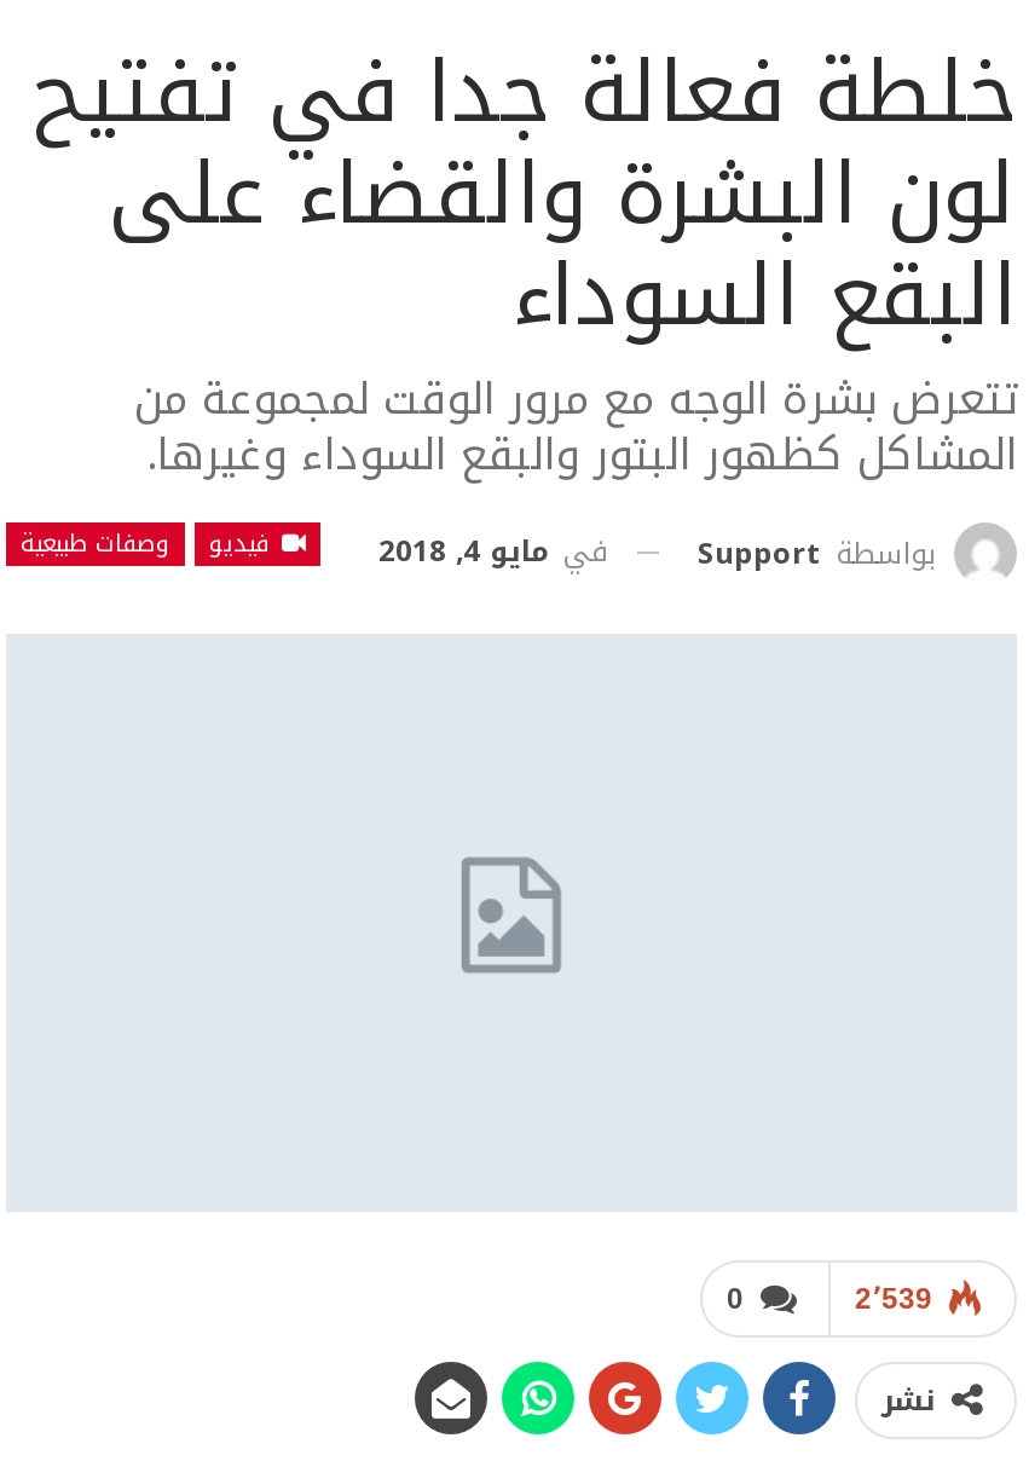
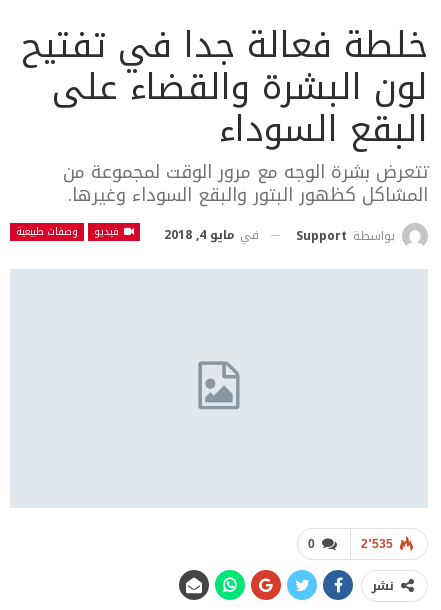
[855,1283,932,1317] 2٬539 -> [361,537,393,551] 2٬535

